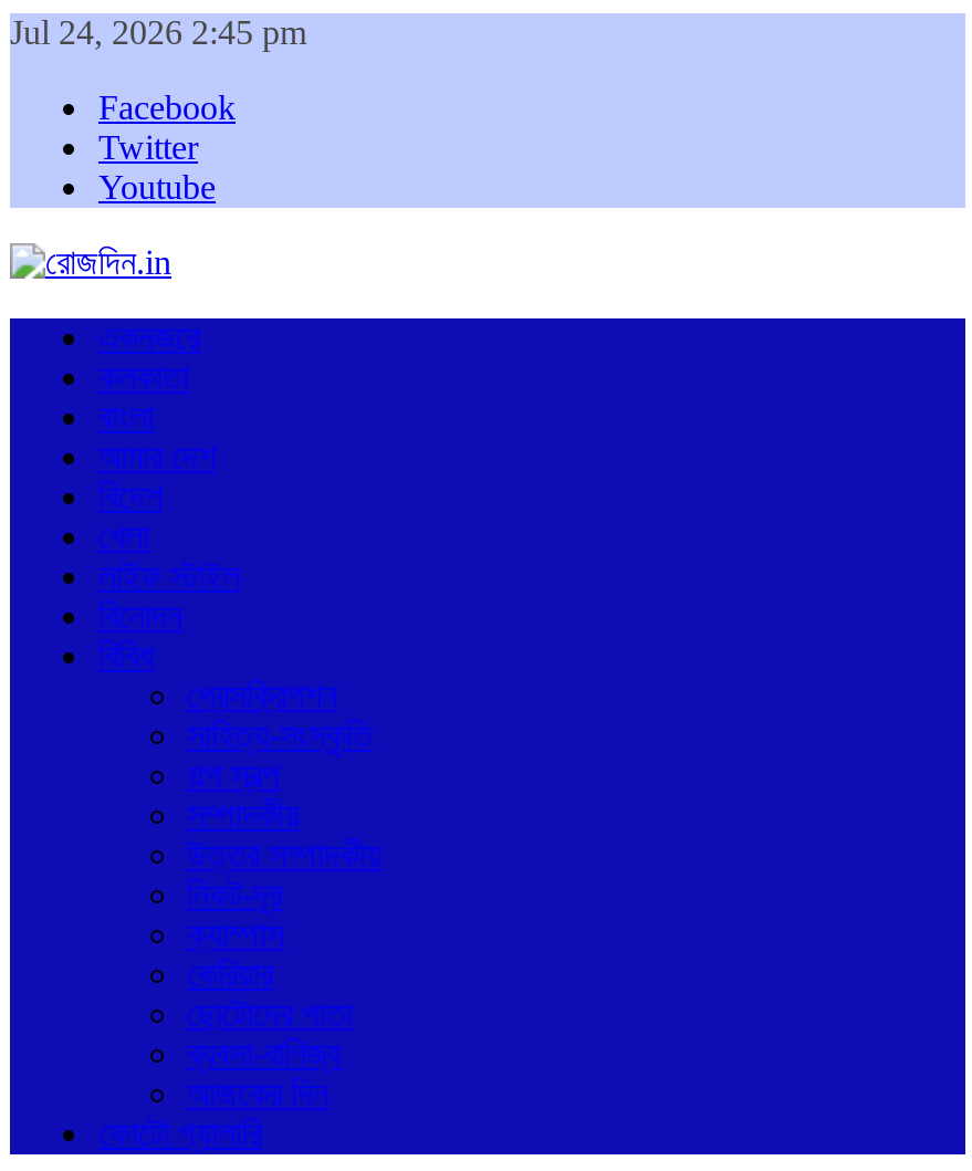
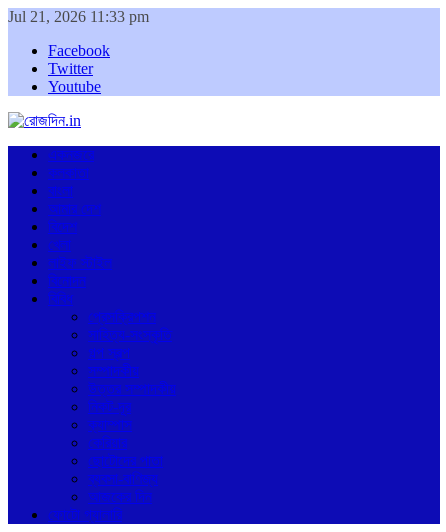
[10,13,306,51] Jul 24, 2026 2:45 pm -> [8,8,149,25] Jul 21, 2026 11:33 pm

